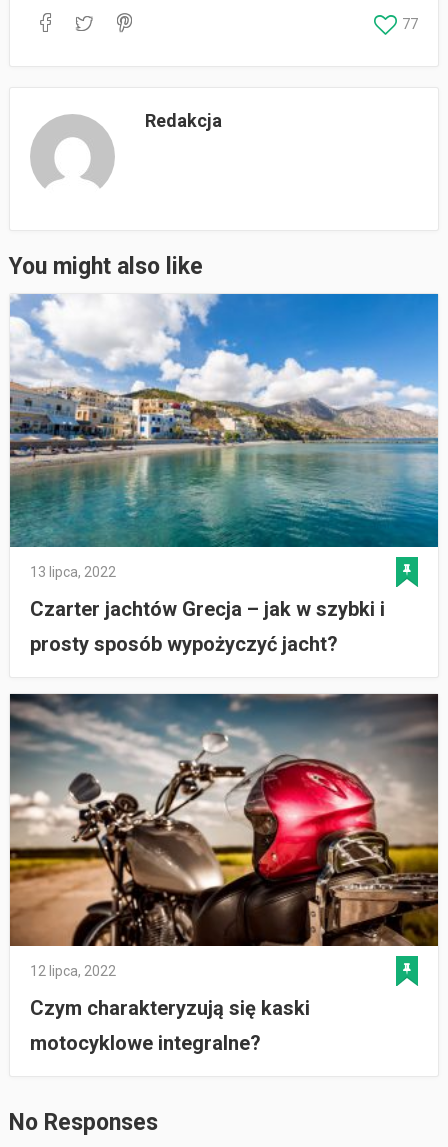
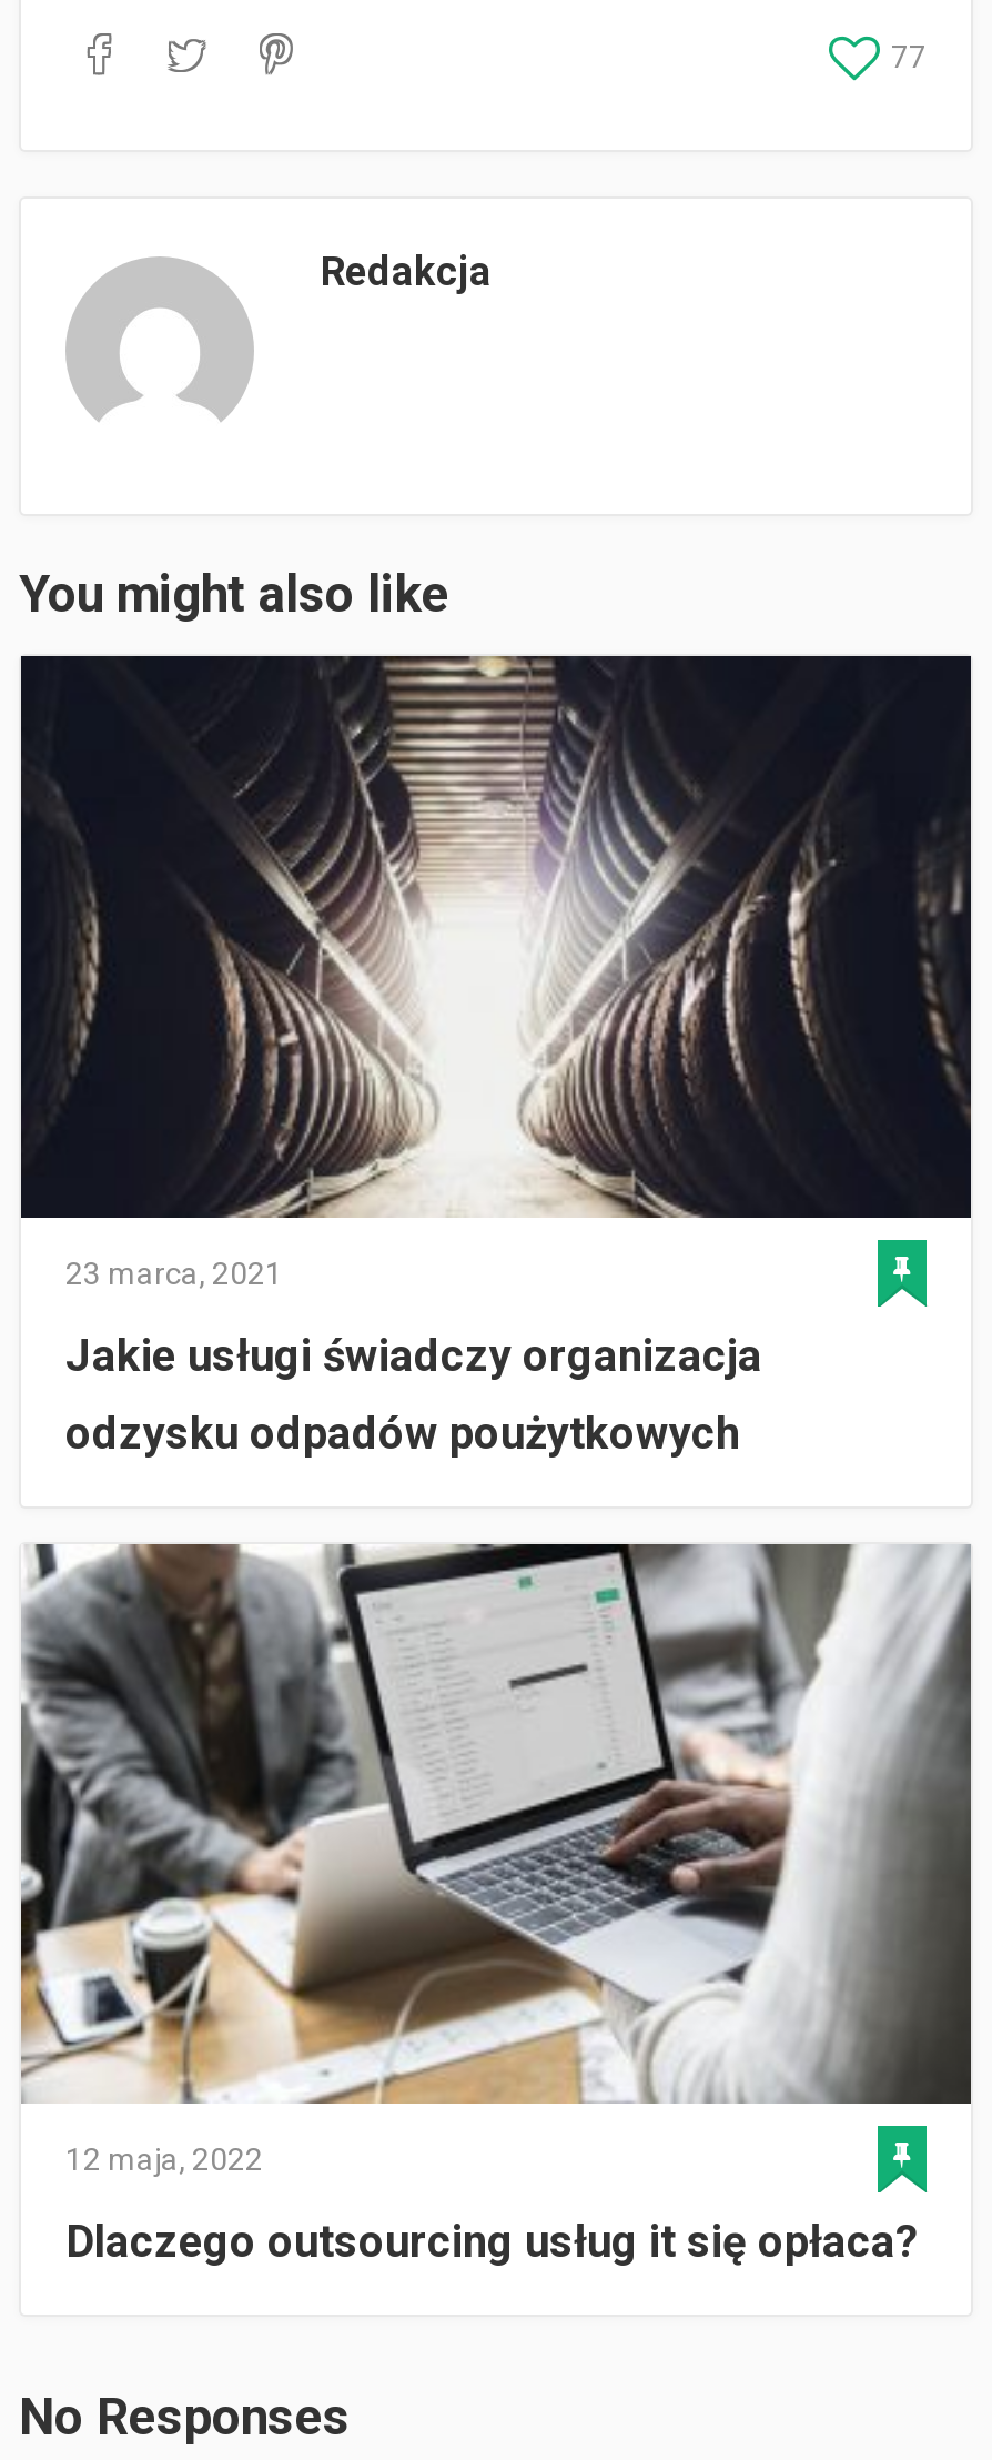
[9,293,439,656] [image] | 13 lipca, 2022 | Czarter jachtów Grecja – jak w szybki i | prosty sposób wypożyczyć jacht? -> [19,654,973,1459] [image] | 23 marca, 2021 | Jakie usługi świadczy organizacja | odzysku odpadów poużytkowych
[9,693,438,1055] [image] | 12 lipca, 2022 | Czym charakteryzują się kaski | motocyklowe integralne? -> [19,1542,971,2269] [image] | 12 maja, 2022 | Dlaczego outsourcing usług it się opłaca?

